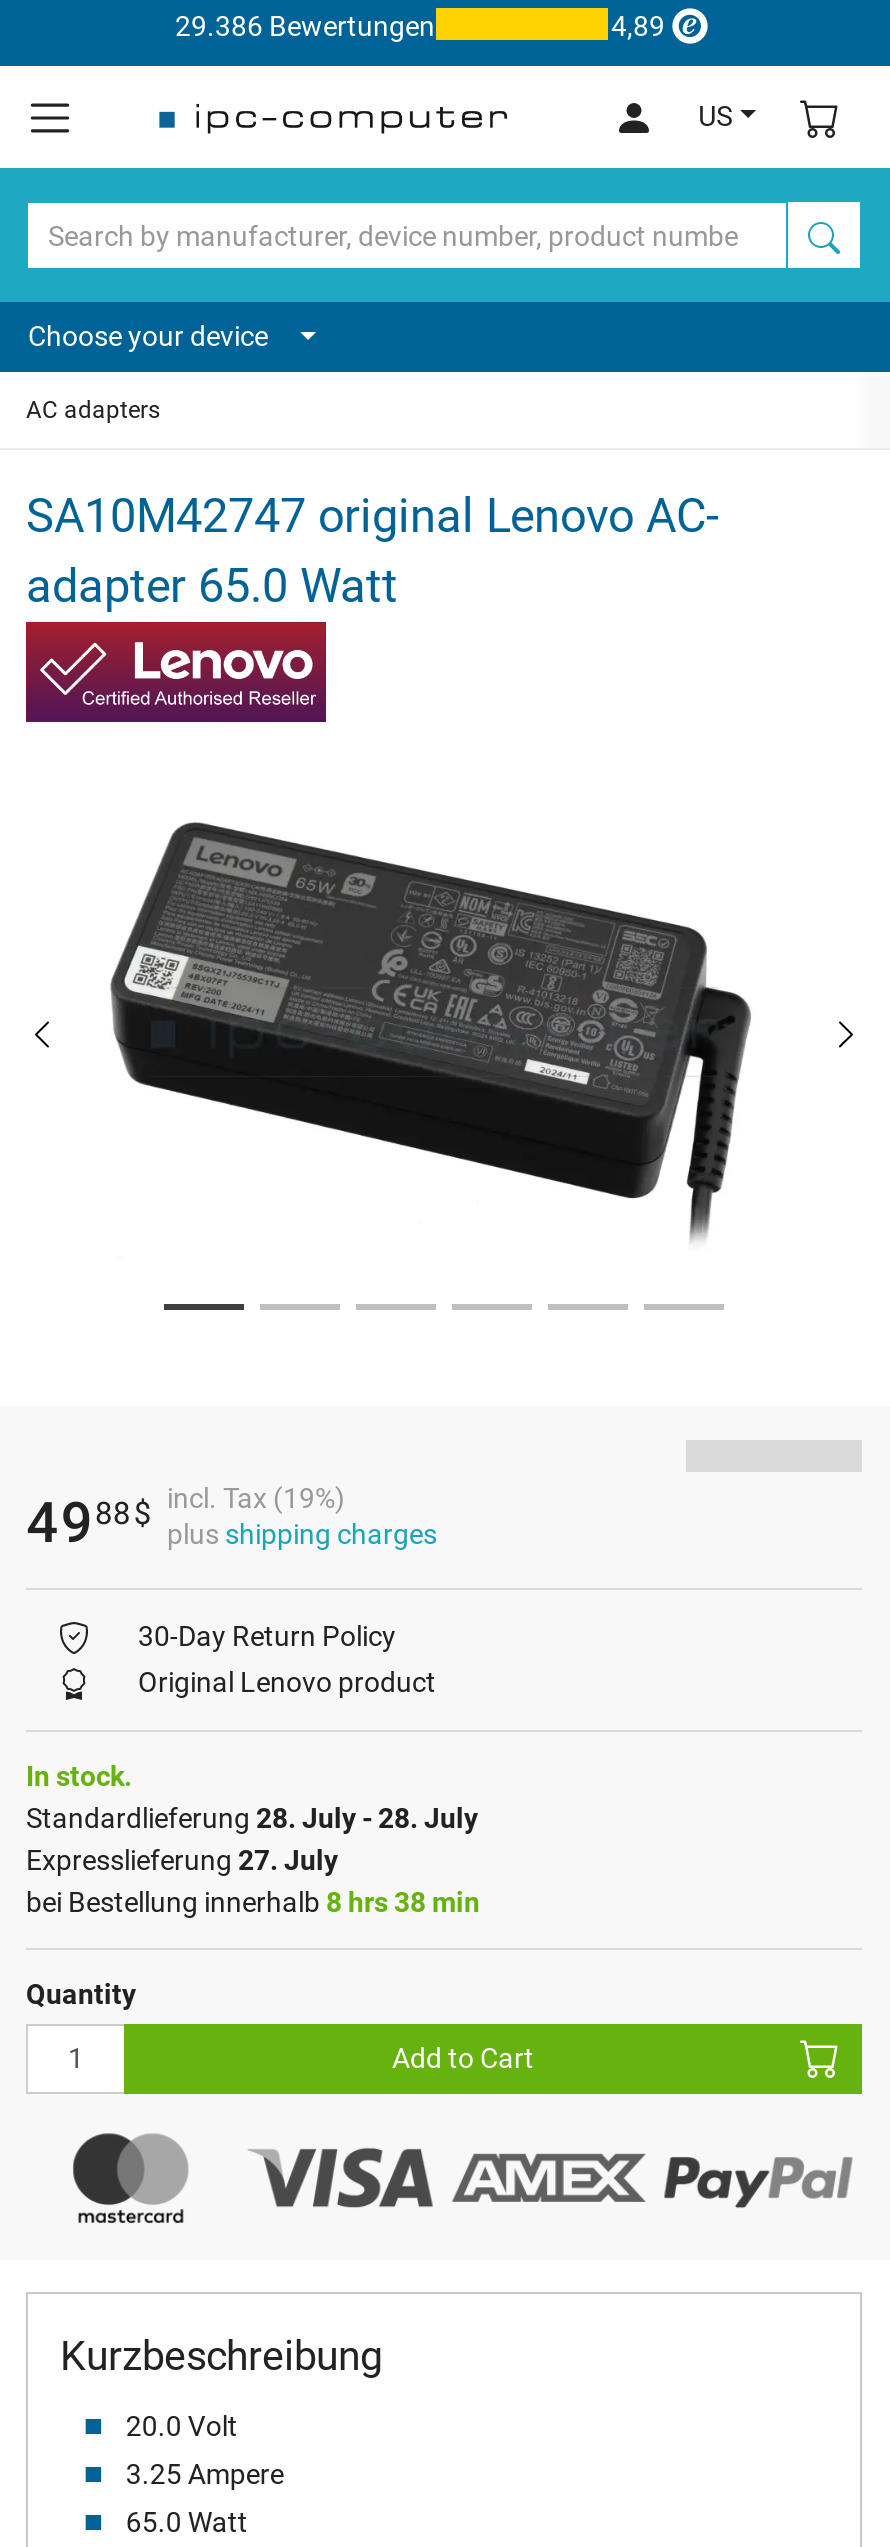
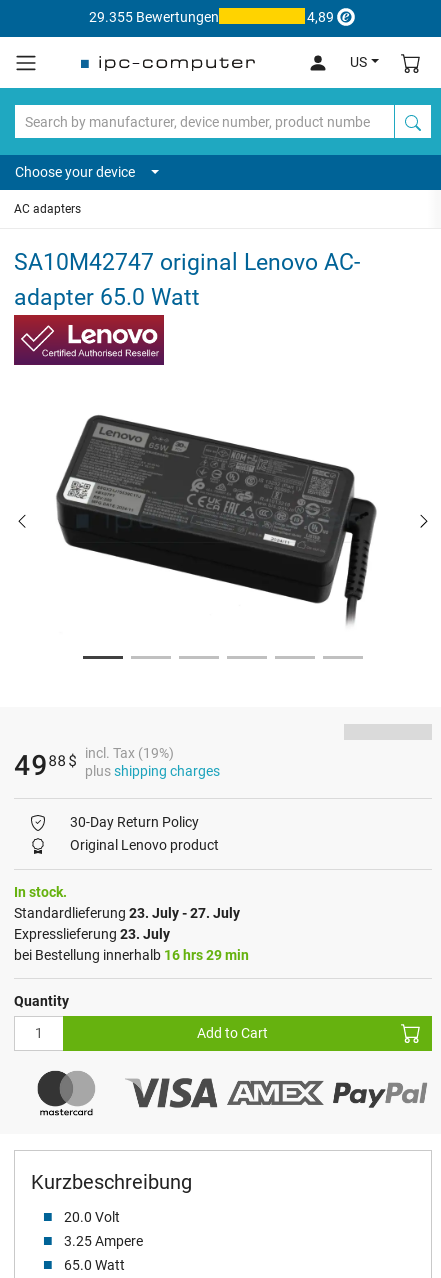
[175,9,435,41] 29.386 Bewertungen -> [88,8,218,24] 29.355 Bewertungen
[26,1802,478,1834] Standardlieferung 28. July - 28. July -> [14,905,240,921] Standardlieferung 23. July - 27. July
[26,1844,338,1876] Expresslieferung 27. July -> [14,926,170,942] Expresslieferung 23. July
[26,1886,480,1918] bei Bestellung innerhalb 8 hrs 38 min -> [14,947,249,963] bei Bestellung innerhalb 16 hrs 29 min

